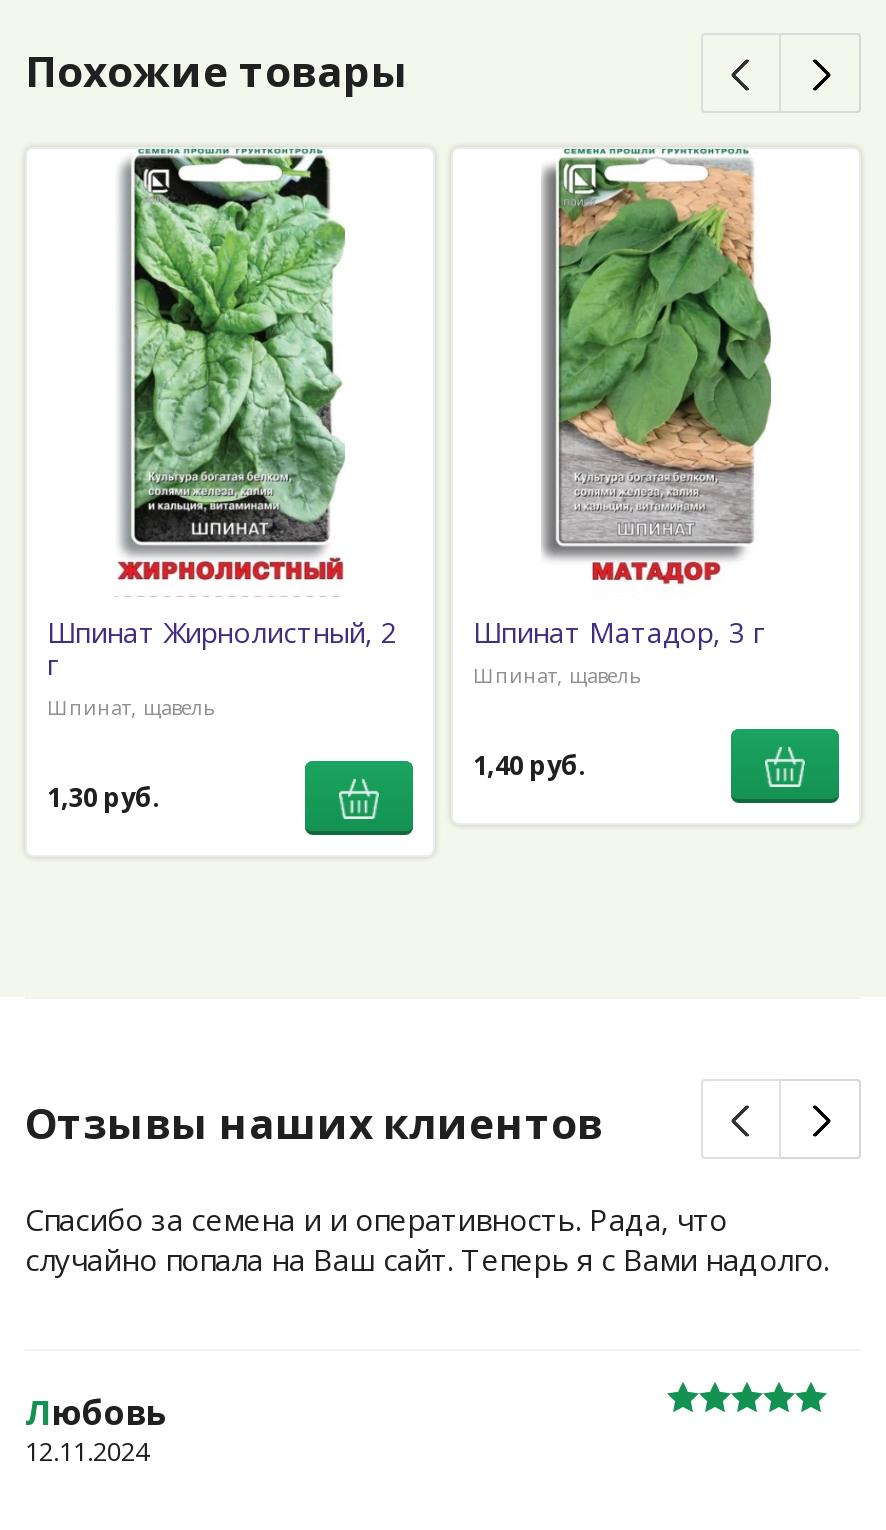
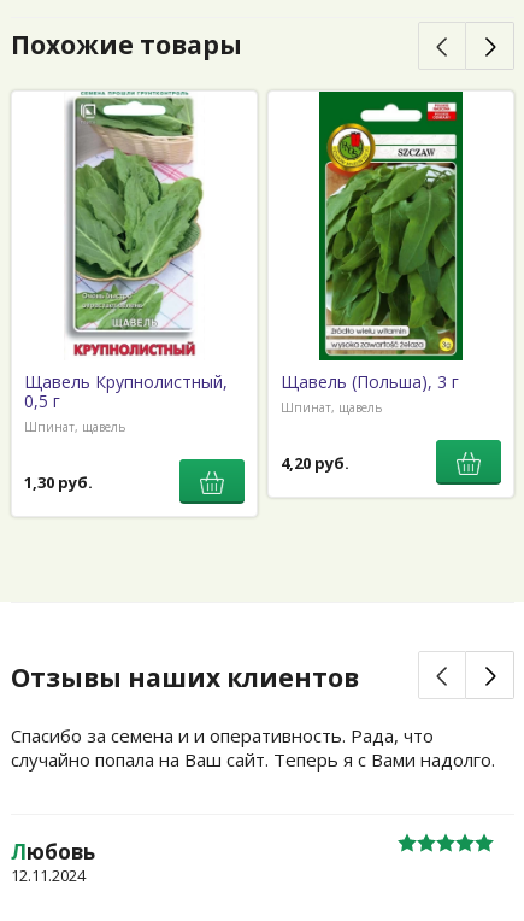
[47,154,397,683] [image] | Шпинат Жирнолистный, 2 | г -> [24,94,228,413] [image] | Щавель Крупнолистный, | 0,5 г
[473,148,775,651] [image] | Шпинат Матадор, 3 г -> [281,90,464,393] [image] | Щавель (Польша), 3 г
[473,748,587,784] 1,40 руб. -> [281,452,349,474] 4,20 руб.

